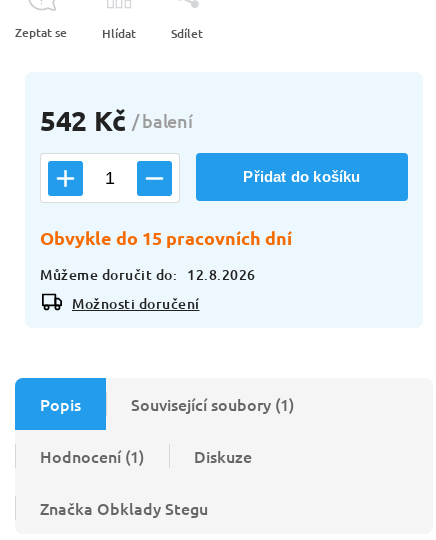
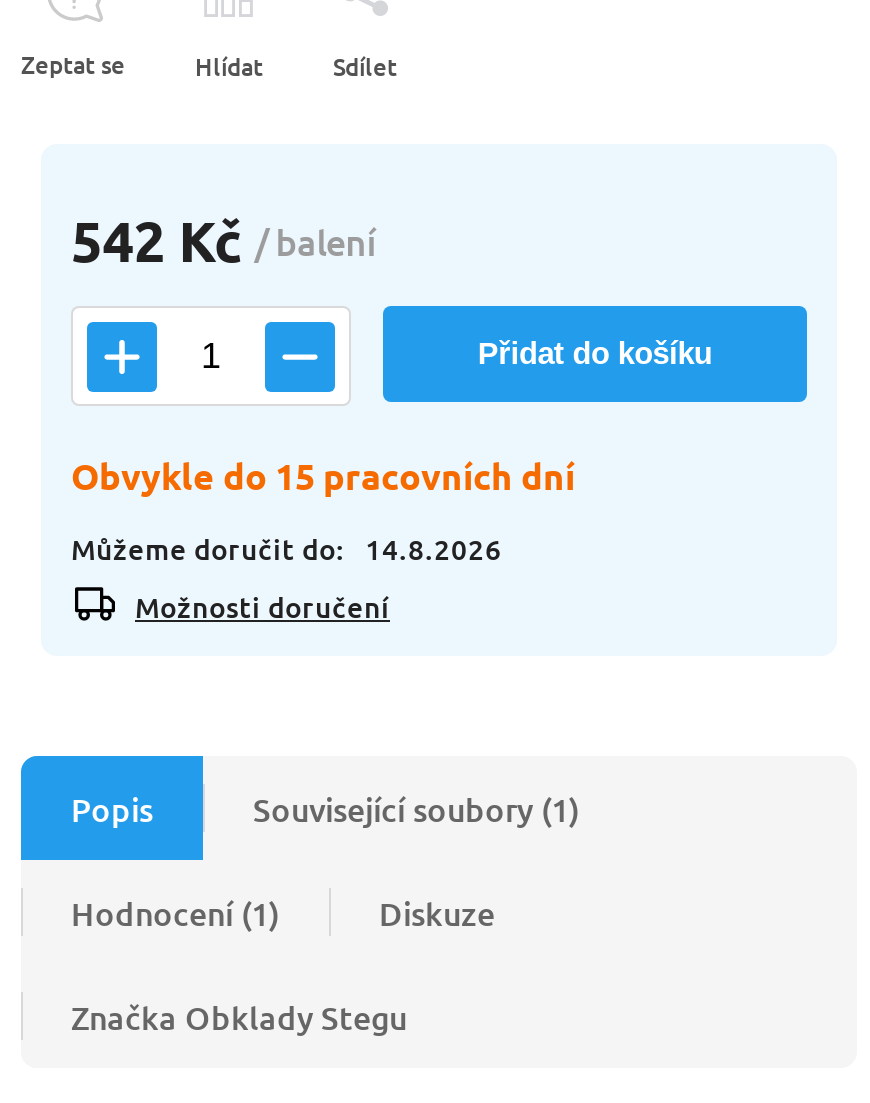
[40,265,255,284] Můžeme doručit do: 12.8.2026 -> [71,530,502,568] Můžeme doručit do: 14.8.2026

